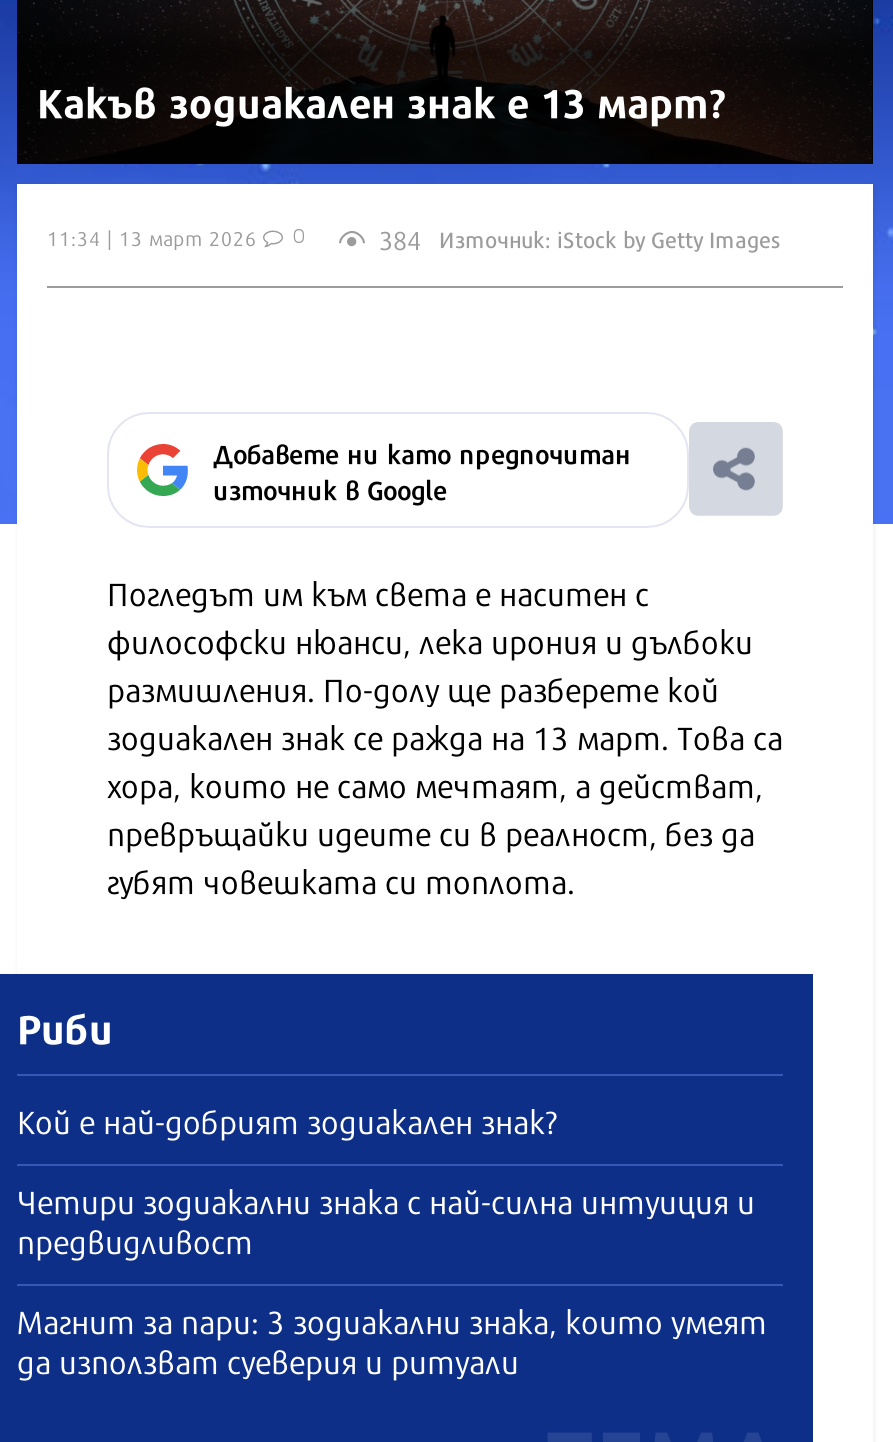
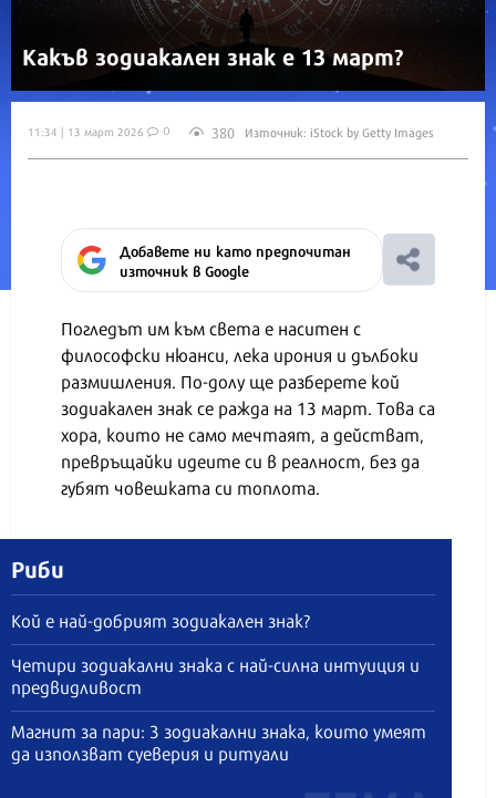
[379,217,781,257] 384 Източник: iStock by Getty Images -> [211,120,434,142] 380 Източник: iStock by Getty Images

